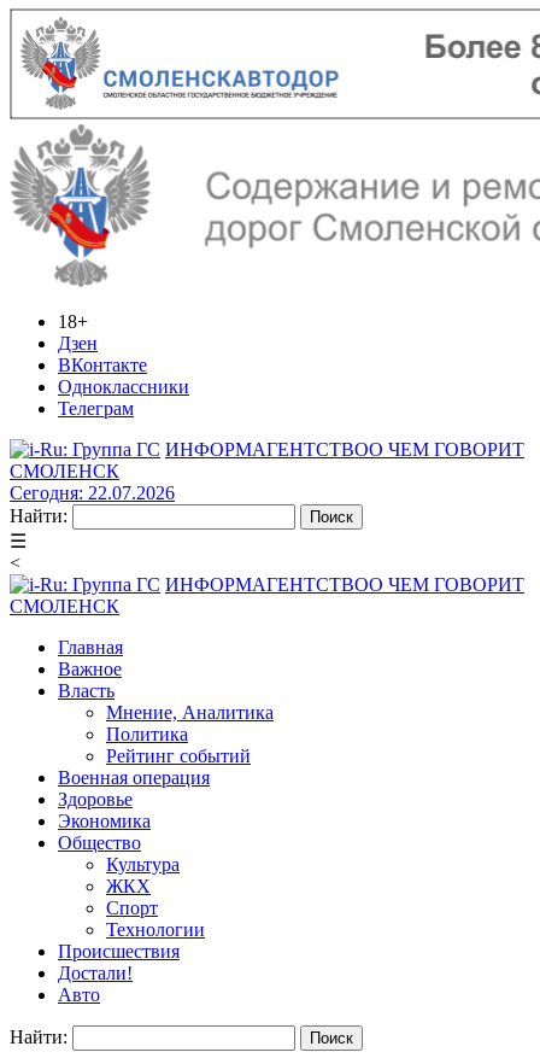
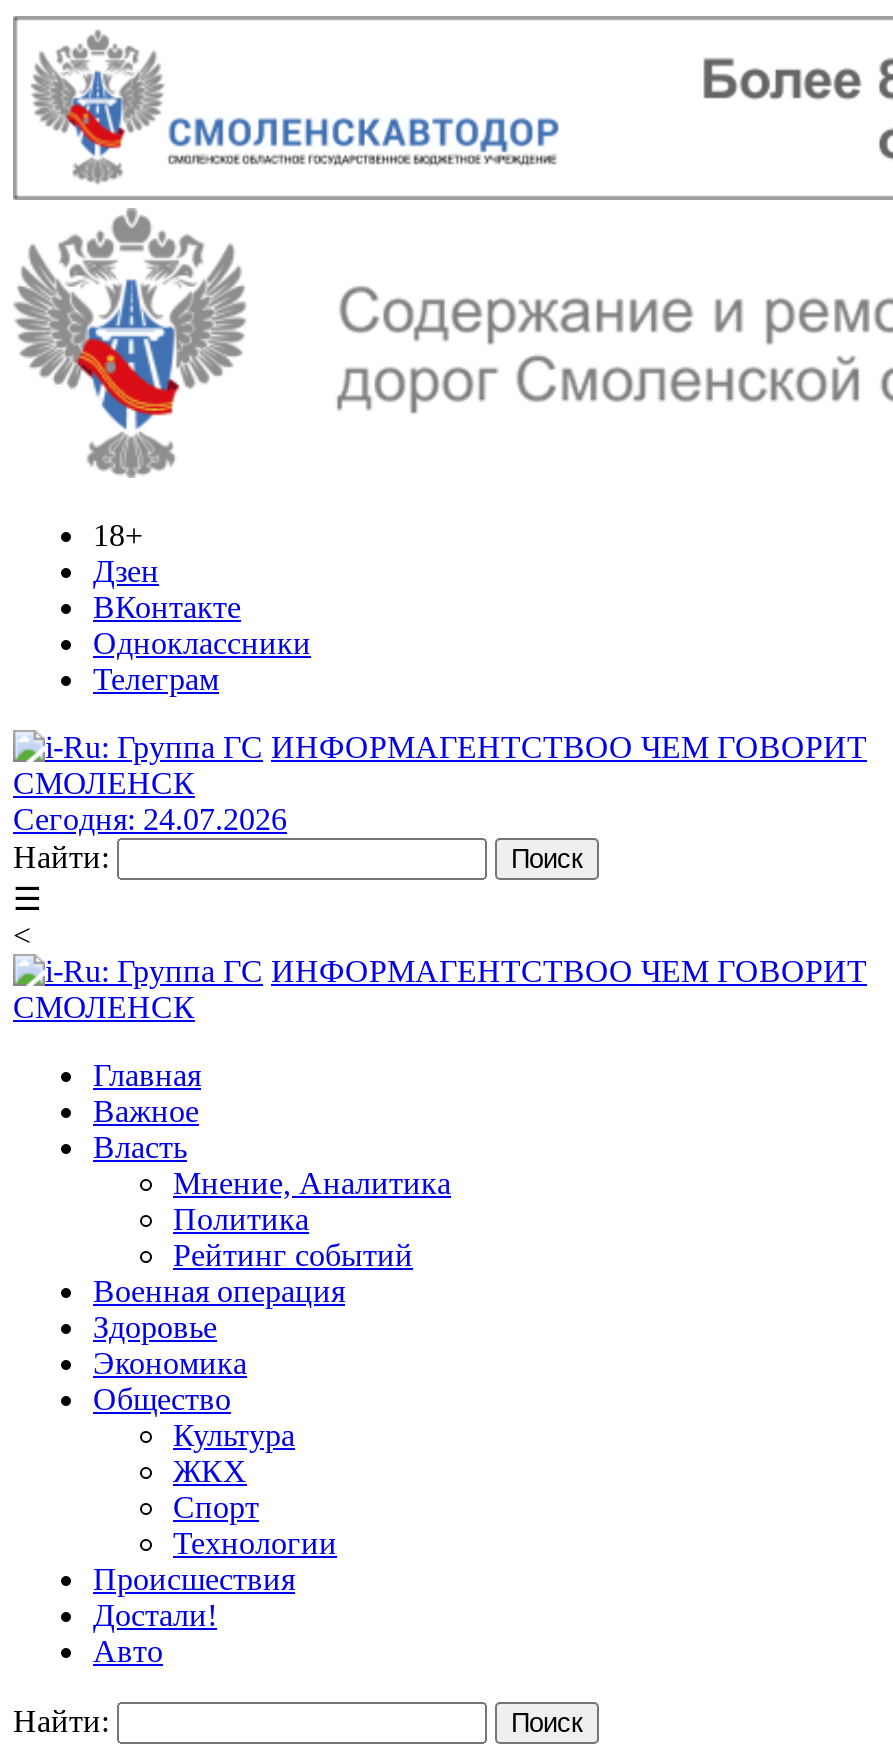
[10,482,175,503] Сегодня: 22.07.2026 -> [13,802,287,836] Сегодня: 24.07.2026

